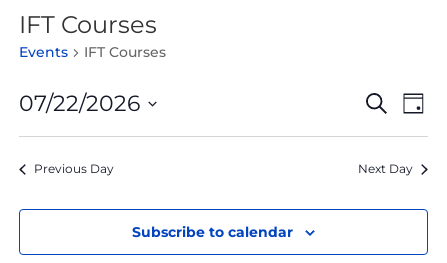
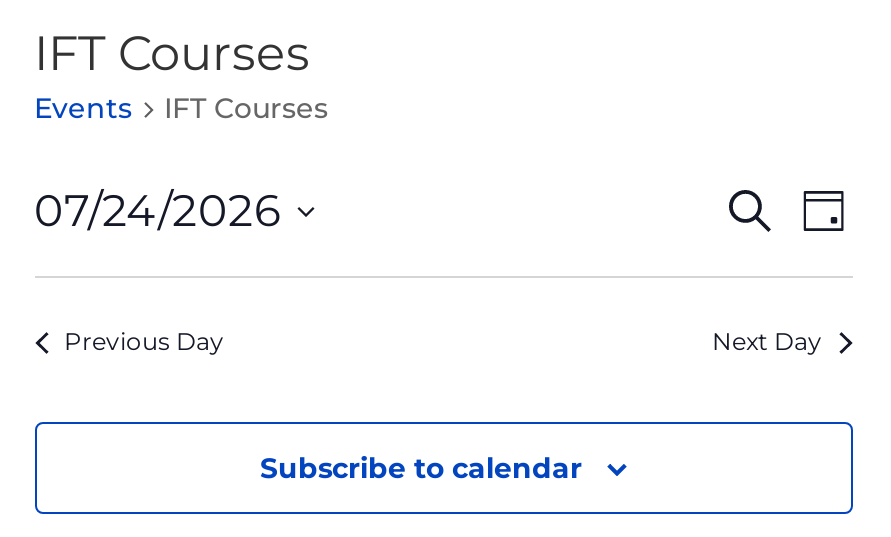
[18,90,139,117] 07/22/2026 -> [34,184,280,238] 07/24/2026

